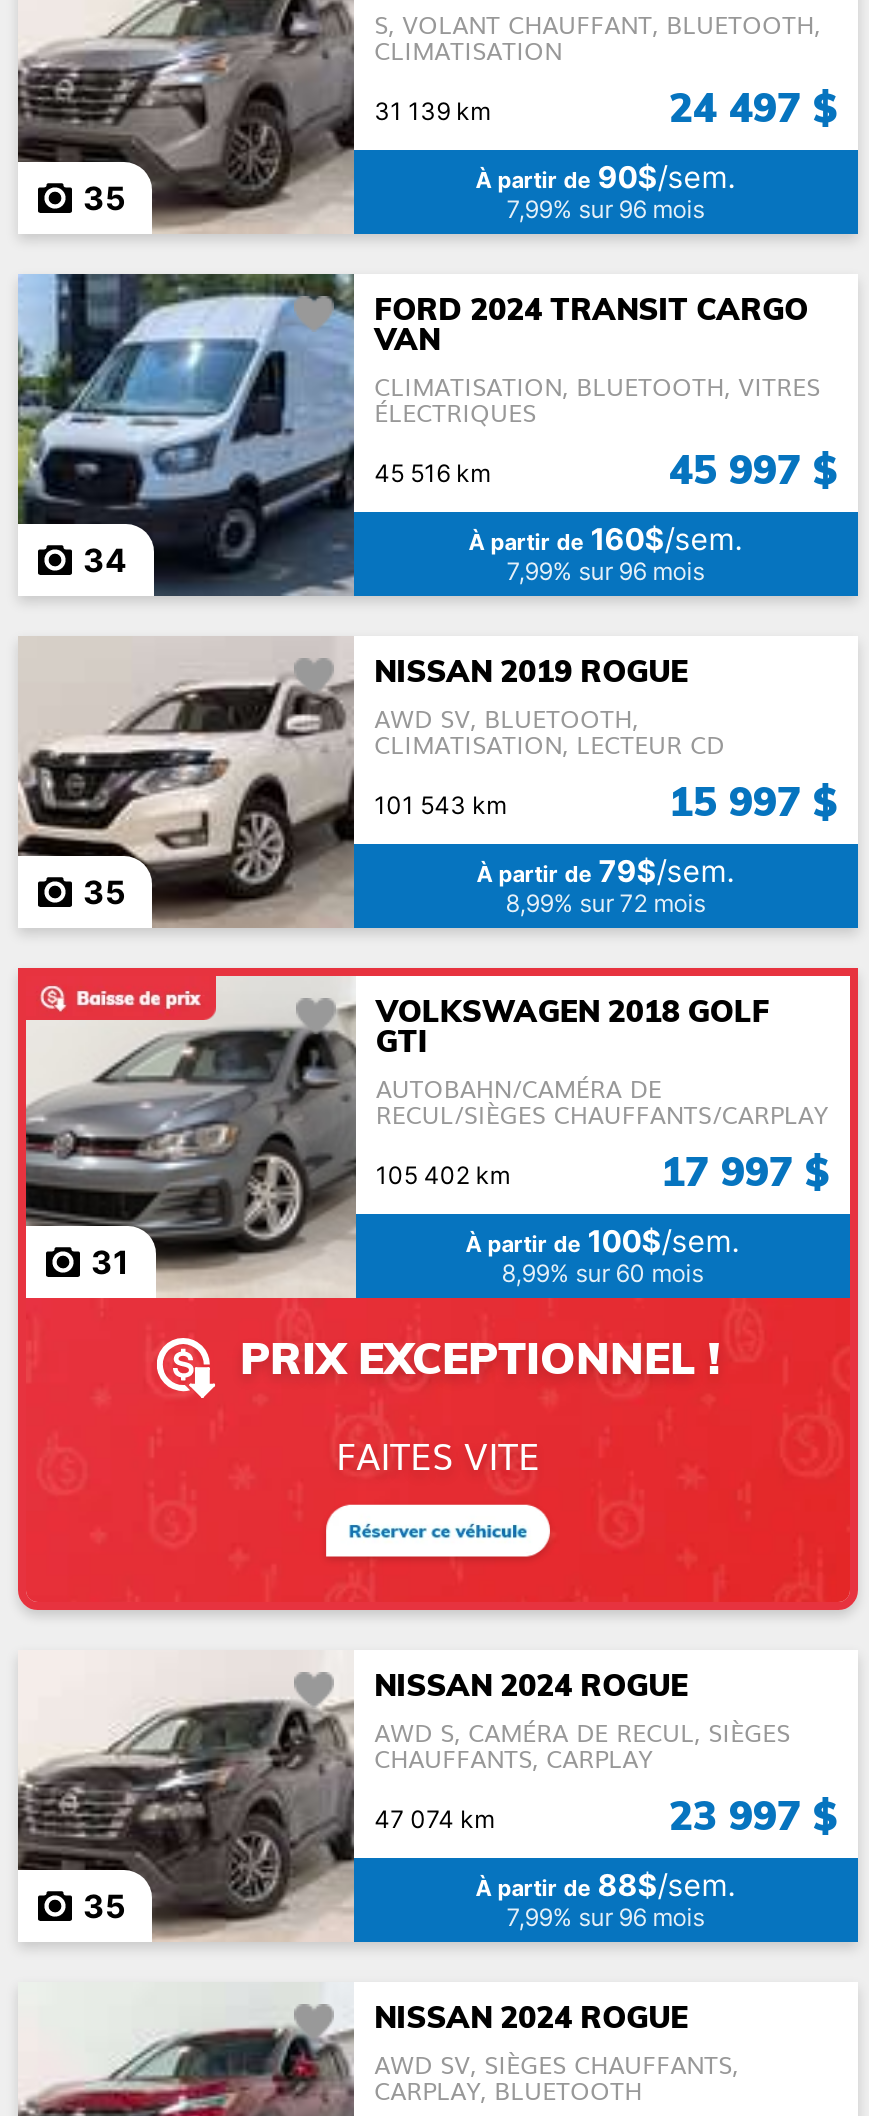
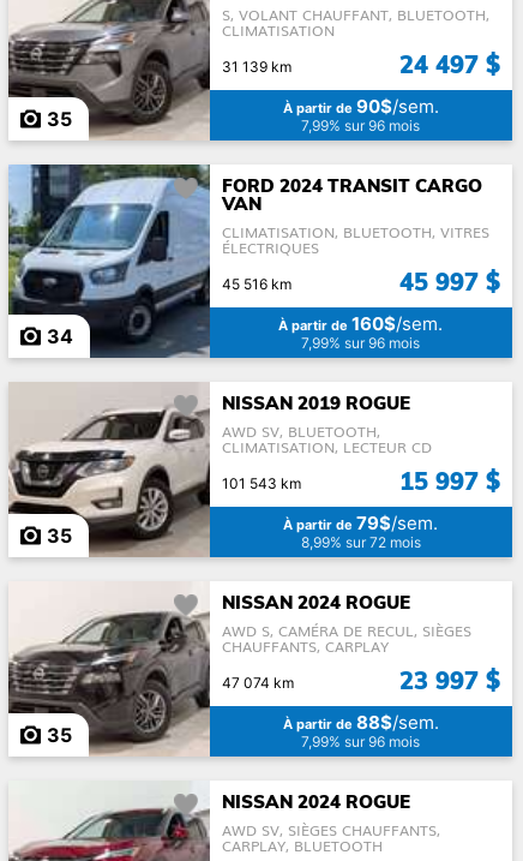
[16,966,860,1612] [image] | 31 -> none
[240,992,829,1480] VOLKSWAGEN 2018 GOLF | GTI | AUTOBAHN/CAMÉRA DE | RECUL/SIÈGES CHAUFFANTS/CARPLAY | 105 402 km | 17 997 $ | À partir de 100$/sem. | 8,99% sur 60 mois | PRIX EXCEPTIONNEL ! | FAITES VITE -> none

